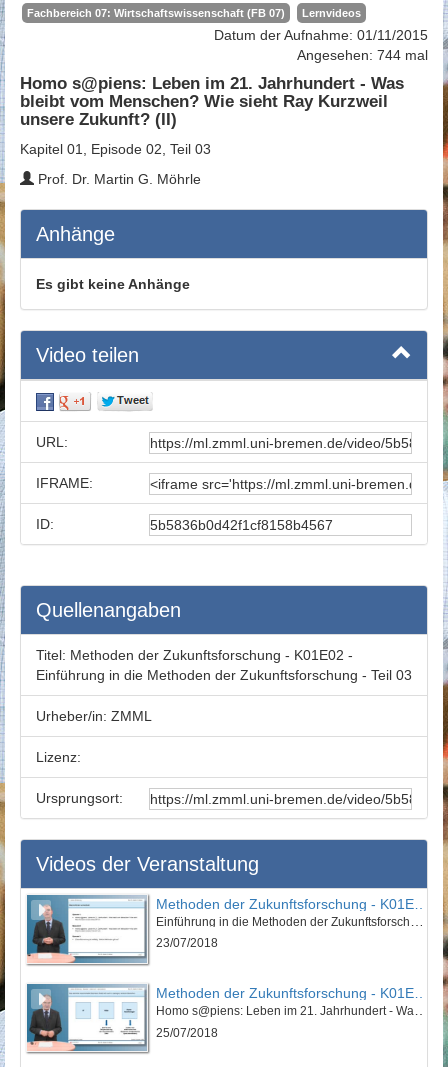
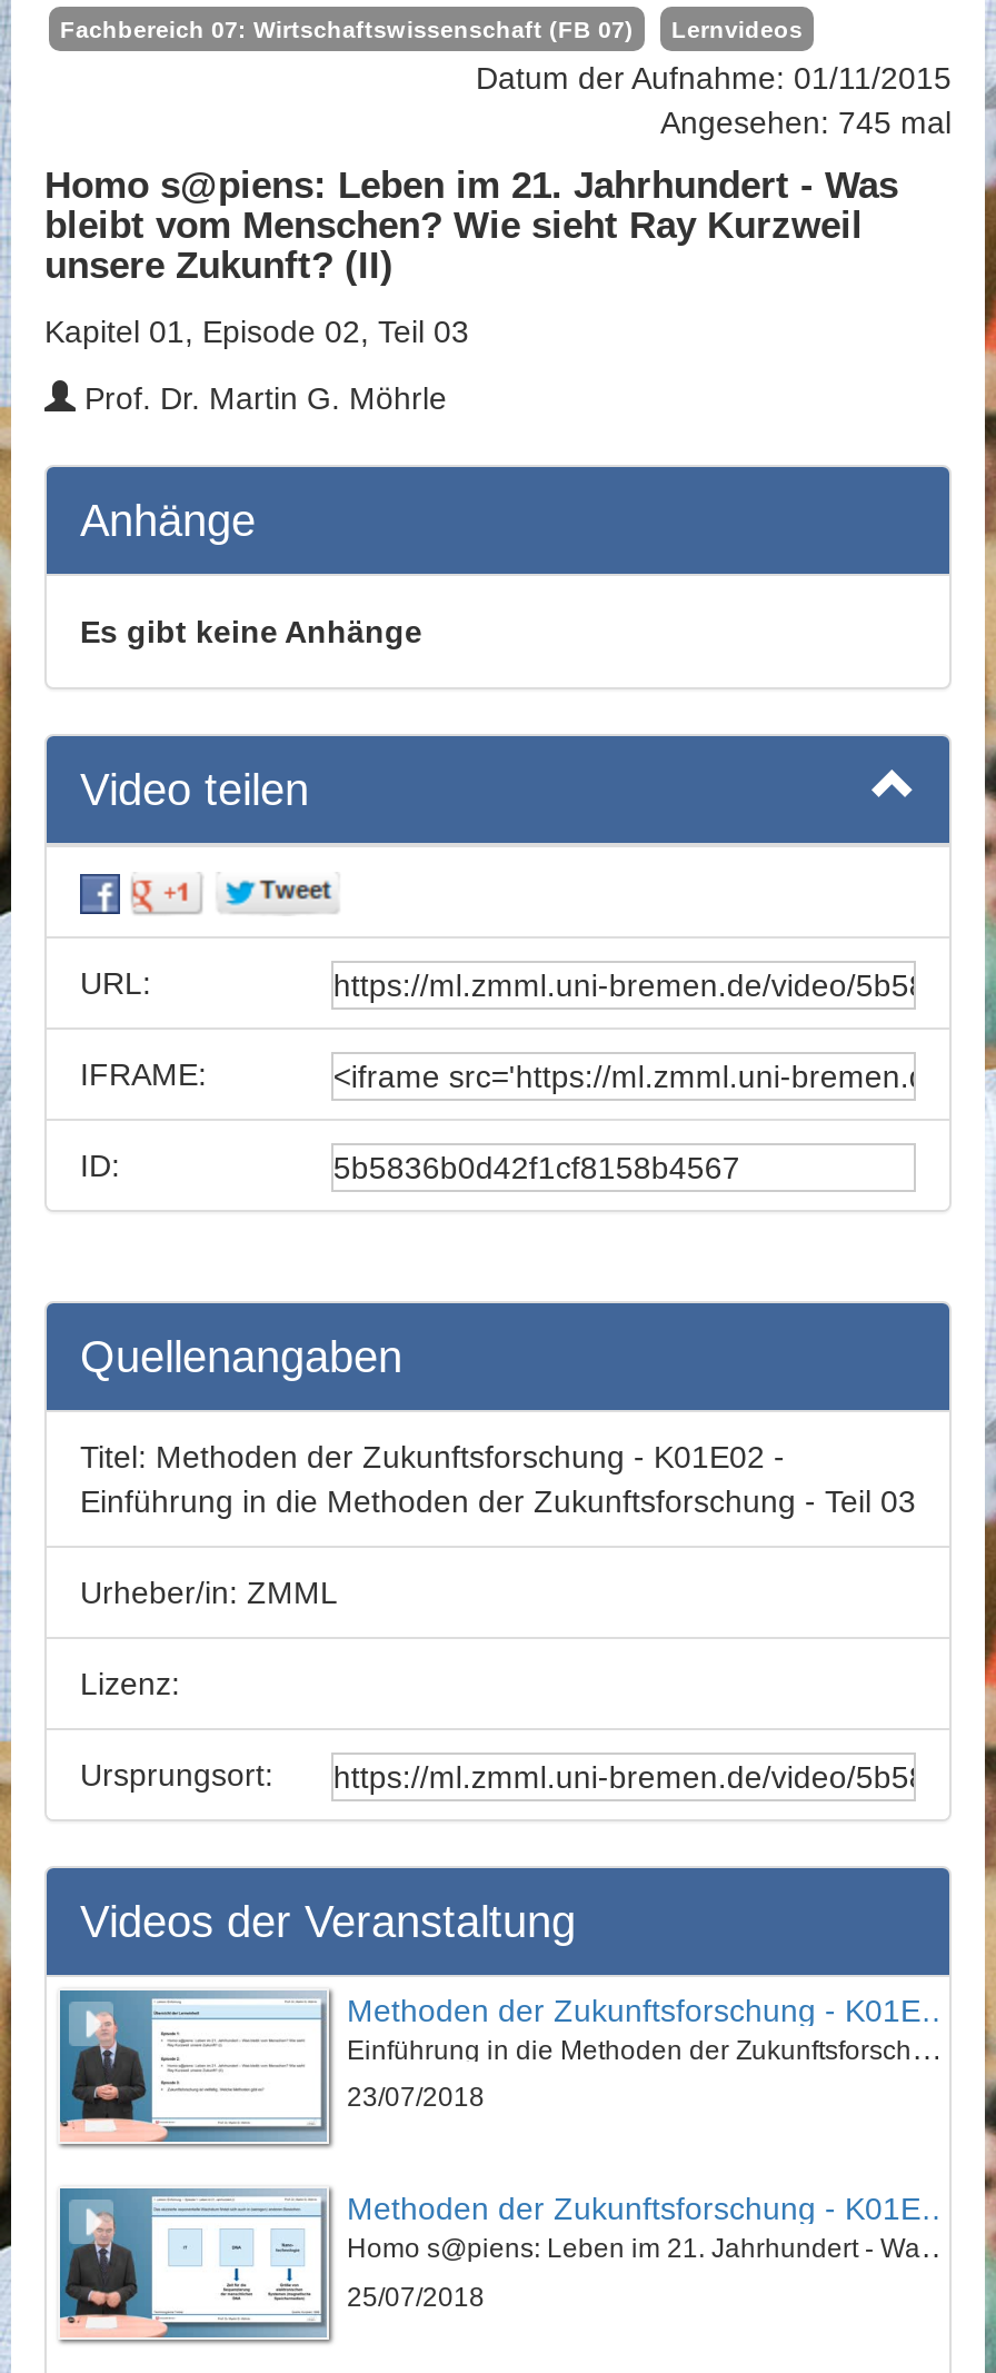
[297,47,428,63] Angesehen: 744 mal -> [660,104,952,140] Angesehen: 745 mal

